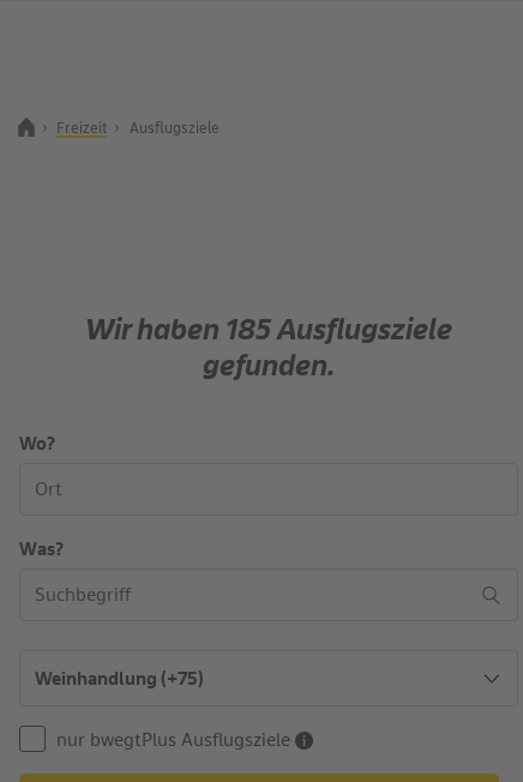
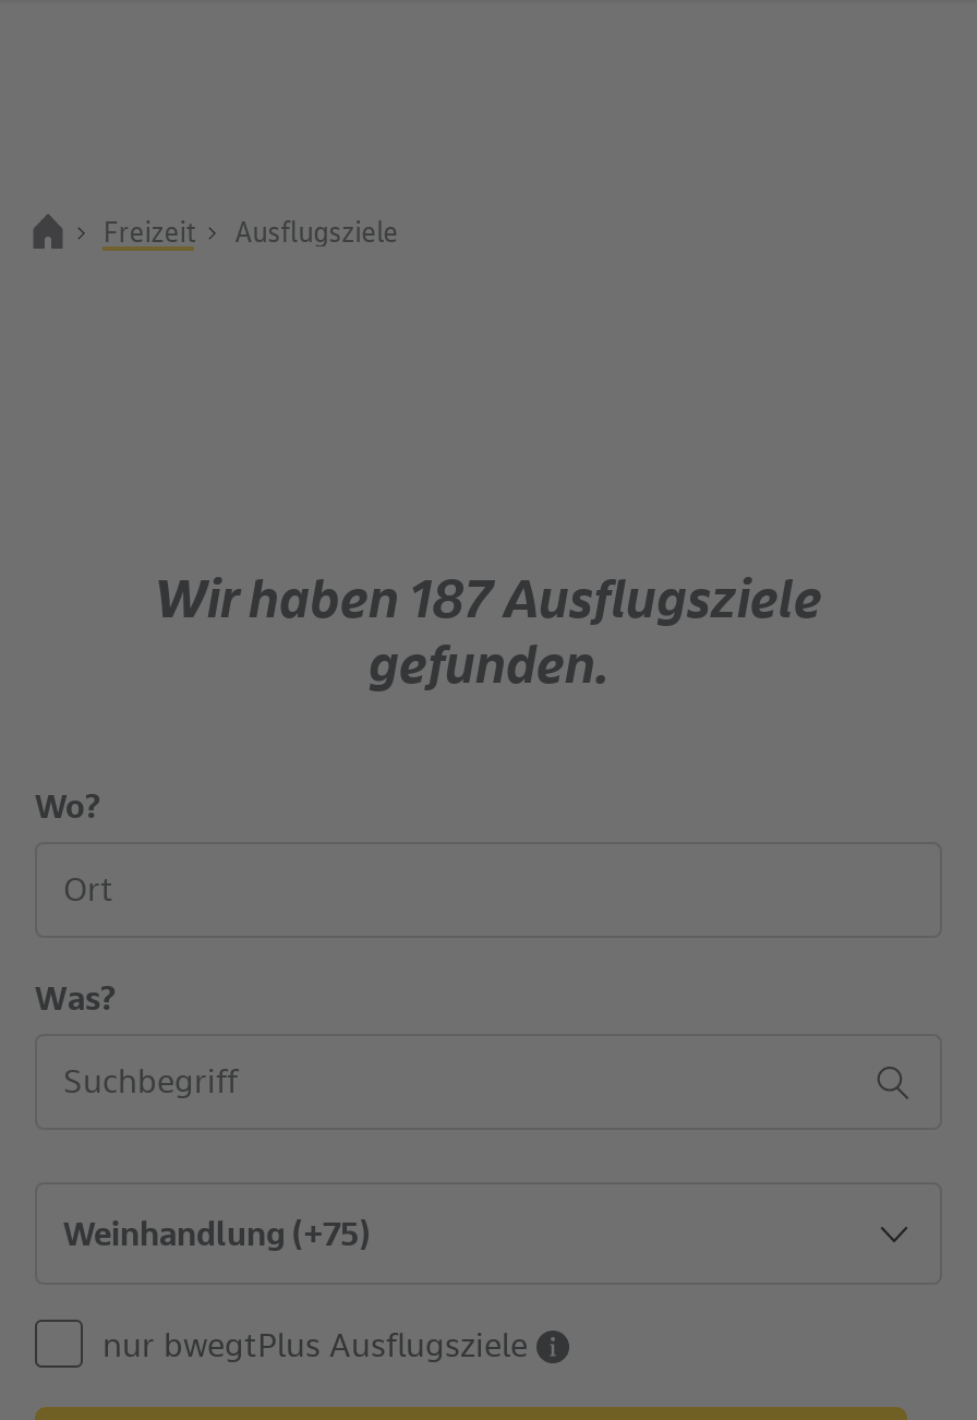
[85,314,452,344] Wir haben 185Ausflugsziele -> [155,571,822,626] Wir haben 187Ausflugsziele

